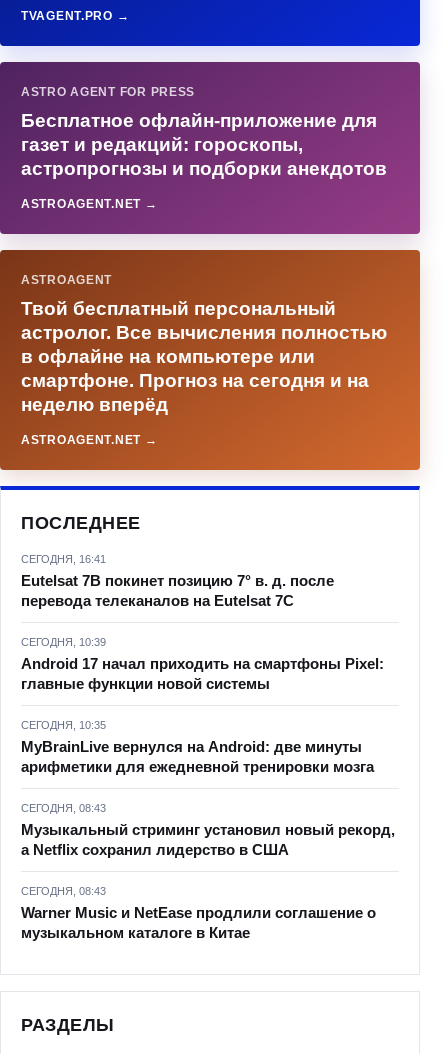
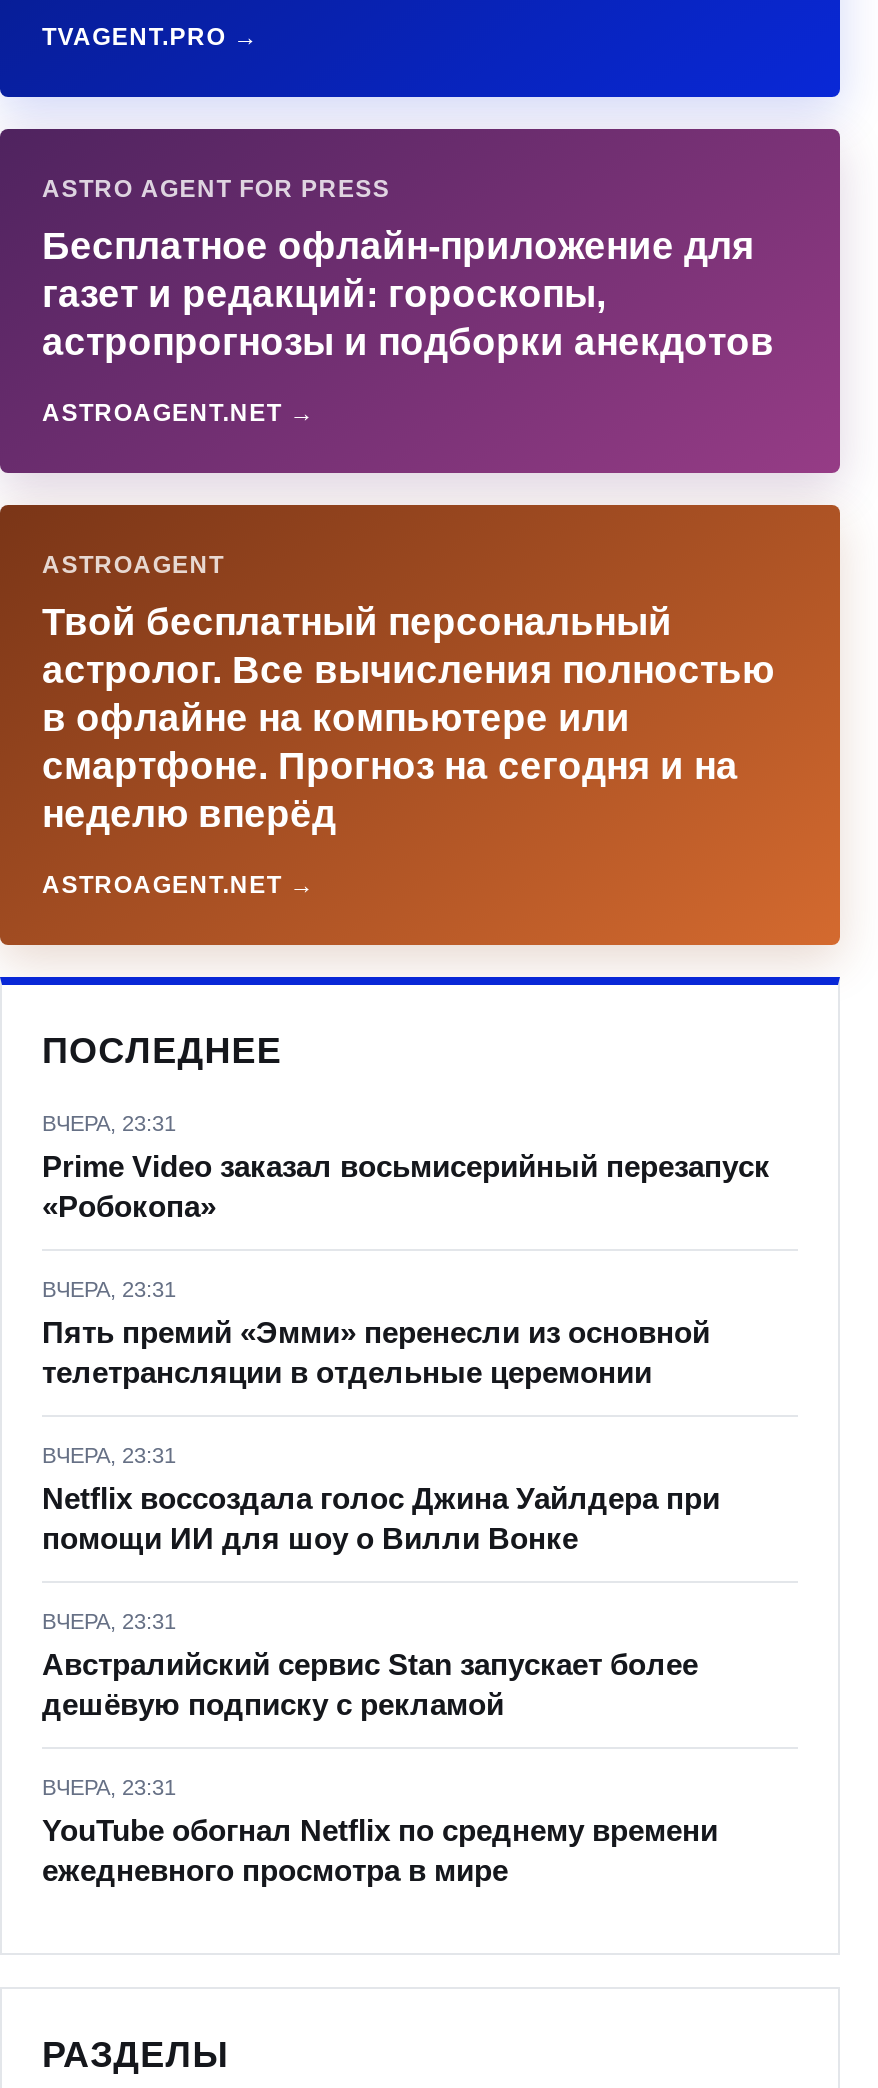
[21,553,334,609] СЕГОДНЯ, 16:41 | Eutelsat 7B покинет позицию 7° в. д. после | перевода телеканалов на Eutelsat 7C -> [42,1111,770,1223] ВЧЕРА, 23:31 | Prime Video заказал восьмисерийный перезапуск | «Робокопа»
[21,636,384,692] СЕГОДНЯ, 10:39 | Android 17 начал приходить на смартфоны Pixel: | главные функции новой системы -> [42,1277,710,1389] ВЧЕРА, 23:31 | Пять премий «Эмми» перенесли из основной | телетрансляции в отдельные церемонии
[21,719,374,775] СЕГОДНЯ, 10:35 | MyBrainLive вернулся на Android: две минуты | арифметики для ежедневной тренировки мозга -> [42,1443,720,1555] ВЧЕРА, 23:31 | Netflix воссоздала голос Джина Уайлдера при | помощи ИИ для шоу о Вилли Вонке
[21,802,395,858] СЕГОДНЯ, 08:43 | Музыкальный стриминг установил новый рекорд, | а Netflix сохранил лидерство в США -> [42,1609,698,1721] ВЧЕРА, 23:31 | Австралийский сервис Stan запускает более | дешёвую подписку с рекламой
[21,885,376,941] СЕГОДНЯ, 08:43 | Warner Music и NetEase продлили соглашение о | музыкальном каталоге в Китае -> [42,1775,718,1887] ВЧЕРА, 23:31 | YouTube обогнал Netflix по среднему времени | ежедневного просмотра в мире

